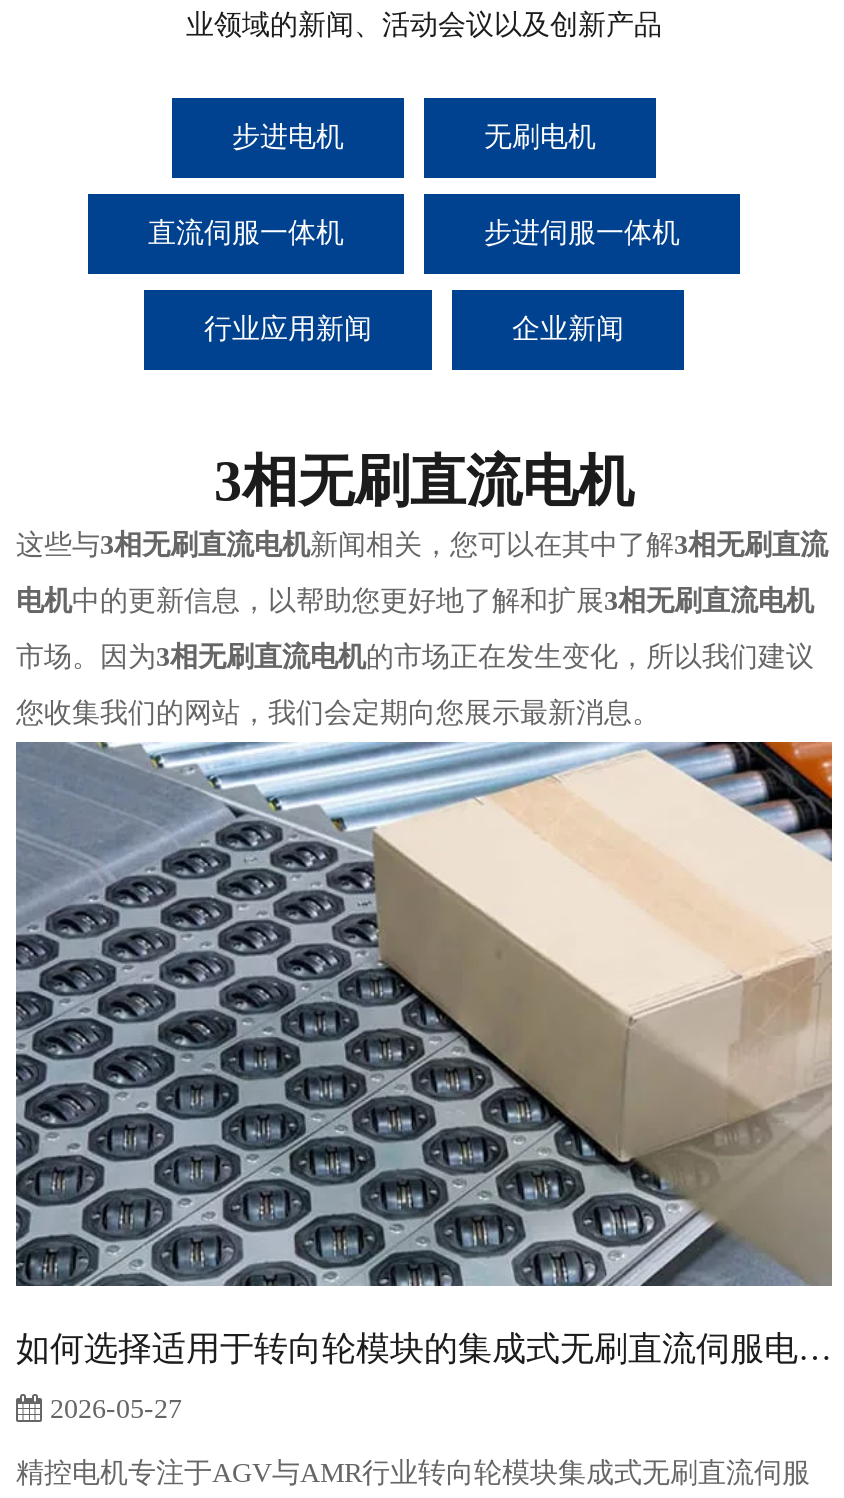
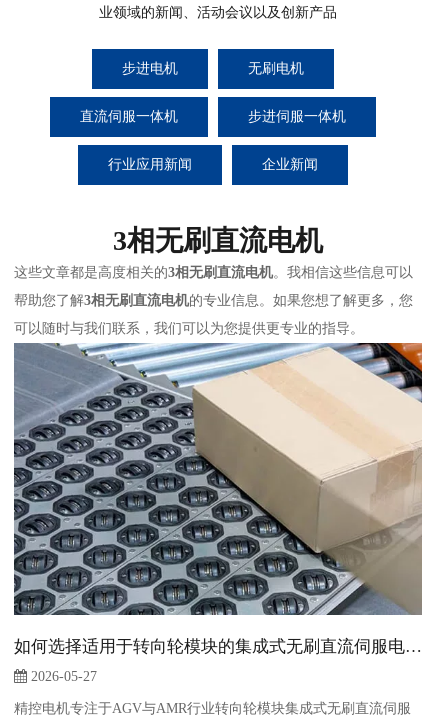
[16,530,828,728] 这些与3相无刷直流电机新闻相关，您可以在其中了解3相无刷直流 | 电机中的更新信息，以帮助您更好地了解和扩展3相无刷直流电机 | 市场。因为3相无刷直流电机的市场正在发生变化，所以我们建议 | 您收集我们的网站，我们会定期向您展示最新消息。 -> [14,265,413,336] 这些文章都是高度相关的3相无刷直流电机。我相信这些信息可以 | 帮助您了解3相无刷直流电机的专业信息。如果您想了解更多，您 | 可以随时与我们联系，我们可以为您提供更专业的指导。

